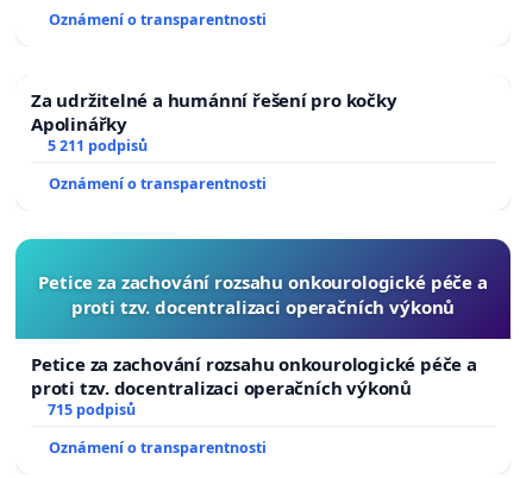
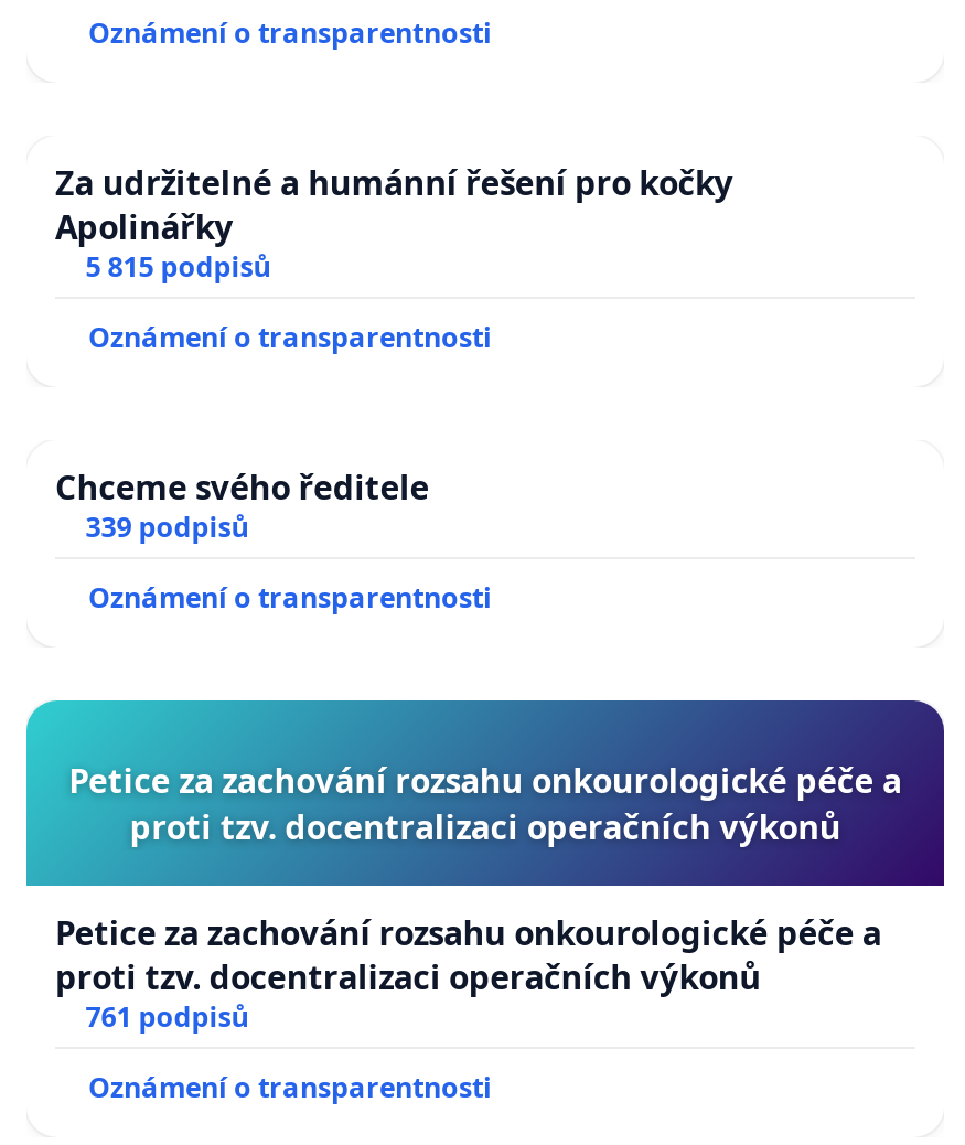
[47,135,147,155] 5 211 podpisů -> [55,248,492,545] 5 815 podpisů | Oznámení o transparentnosti | Chceme svého ředitele | 339 podpisů
[47,399,135,419] 715 podpisů -> [86,998,249,1035] 761 podpisů

